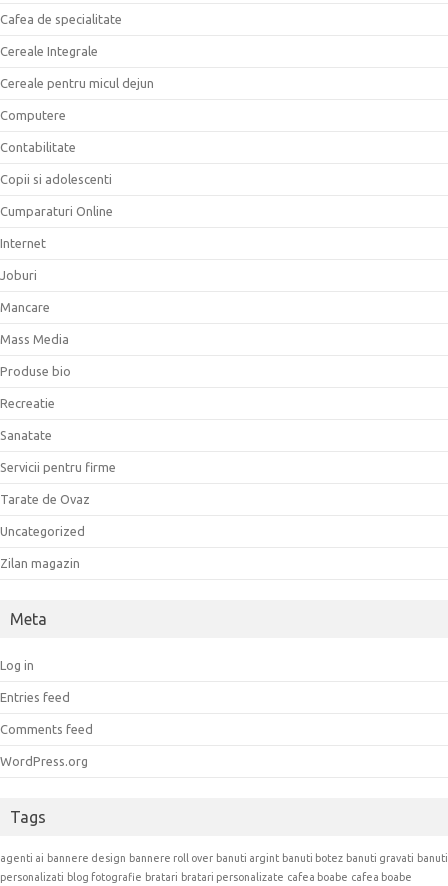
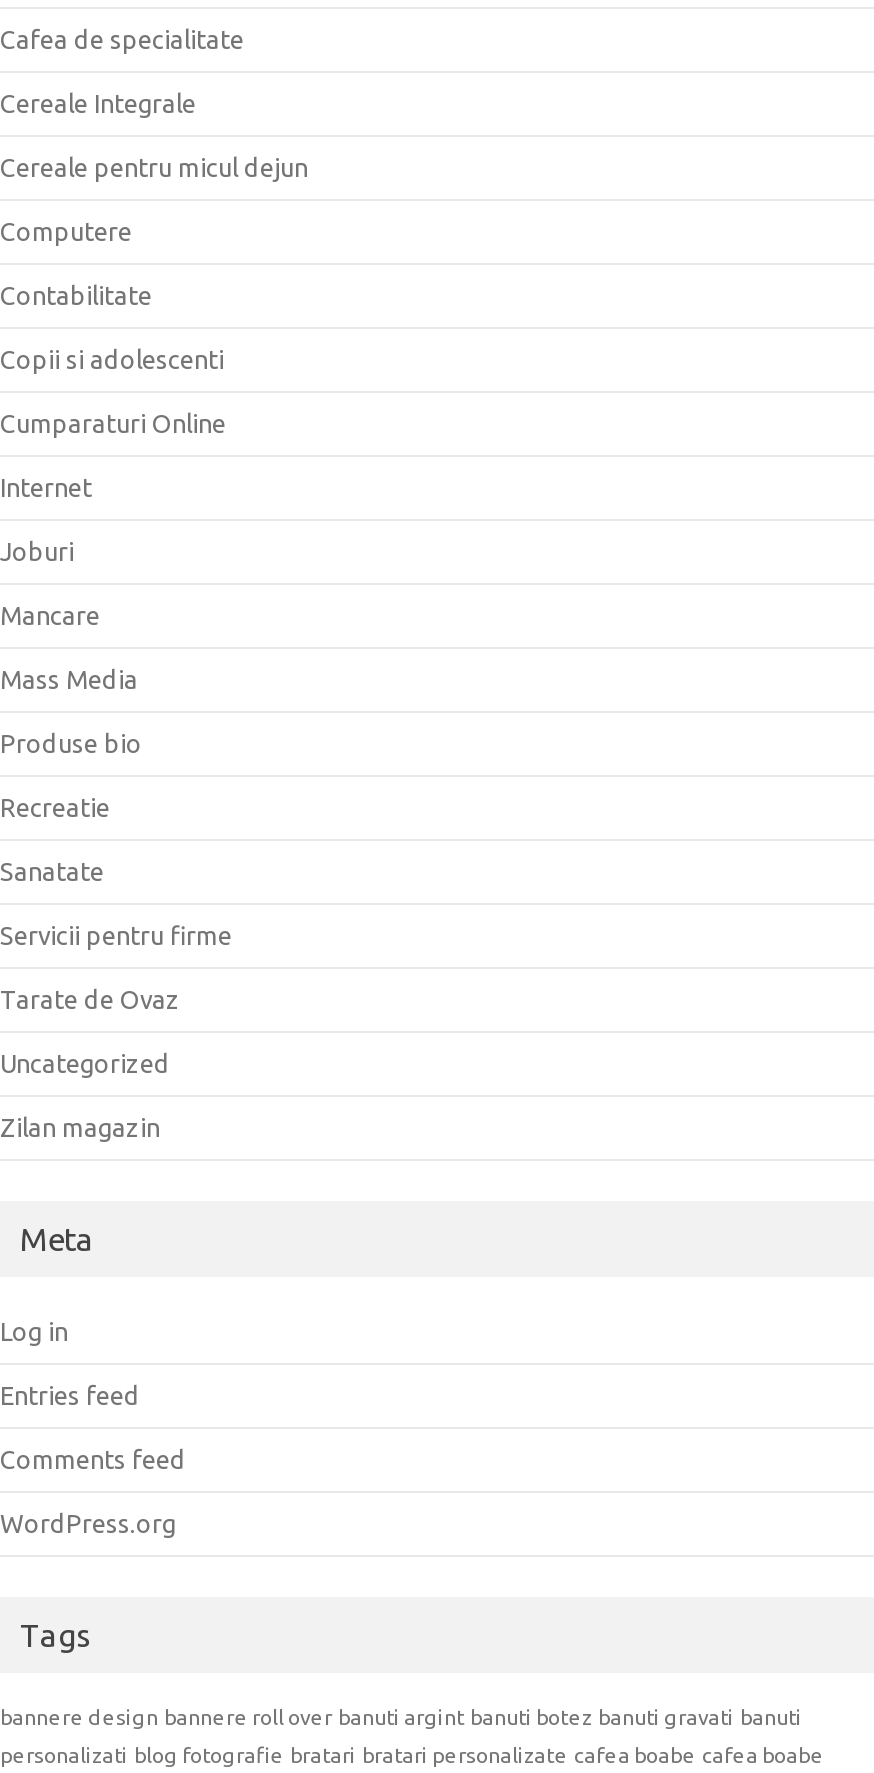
[0,852,448,864] agenti ai bannere design bannere roll over banuti argint banuti botez banuti gravati banuti -> [0,1705,802,1729] bannere design bannere roll over banuti argint banuti botez banuti gravati banuti

